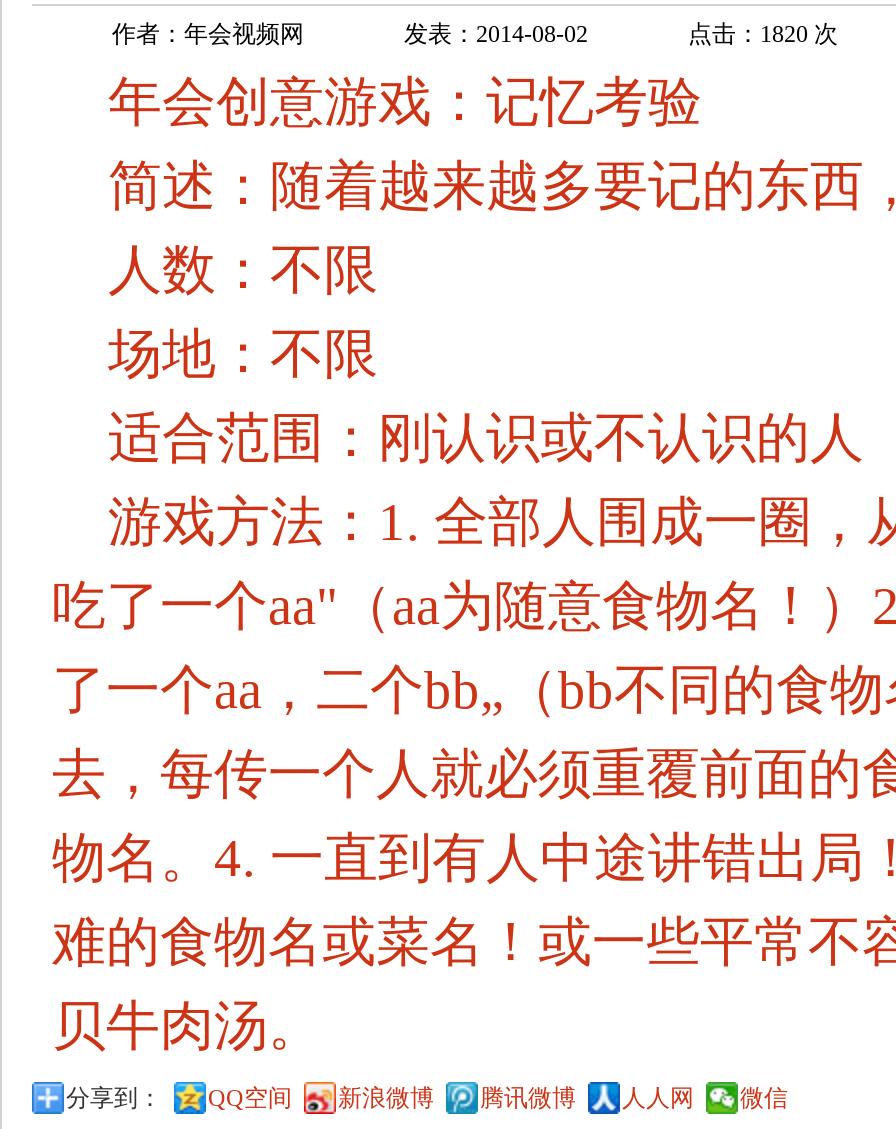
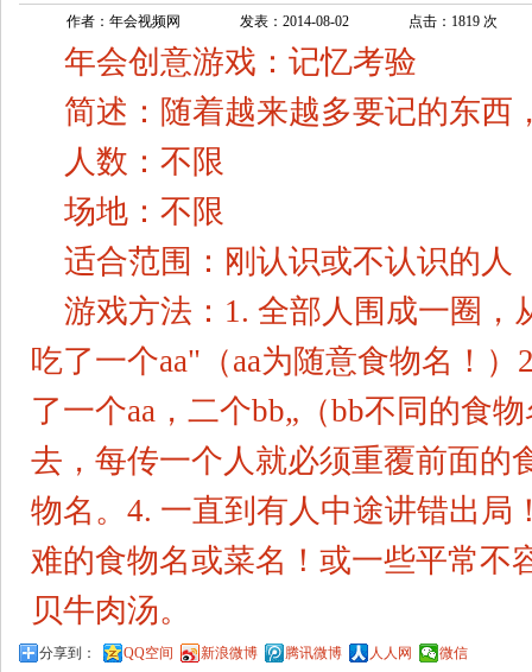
[688,20,838,48] 点击：1820 次 -> [408,13,498,30] 点击：1819 次

